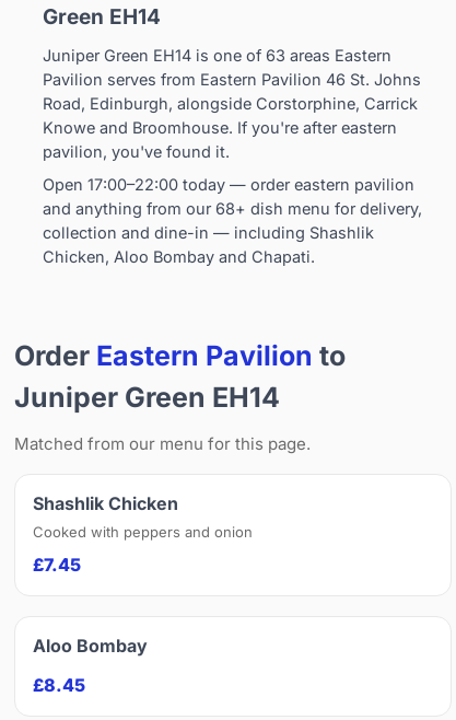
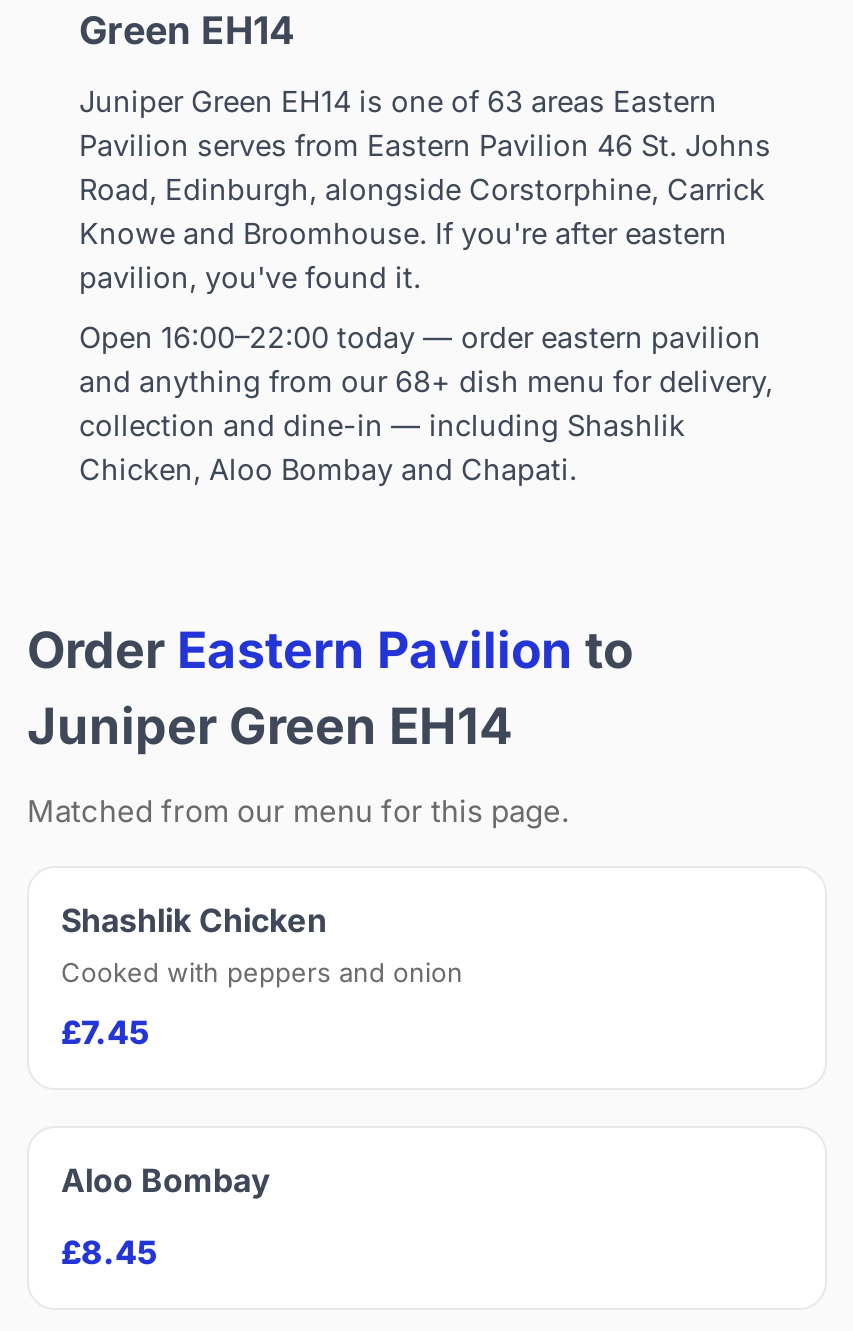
[43,175,414,193] Open 17:00–22:00 today — order eastern pavilion -> [79,319,761,353] Open 16:00–22:00 today — order eastern pavilion

